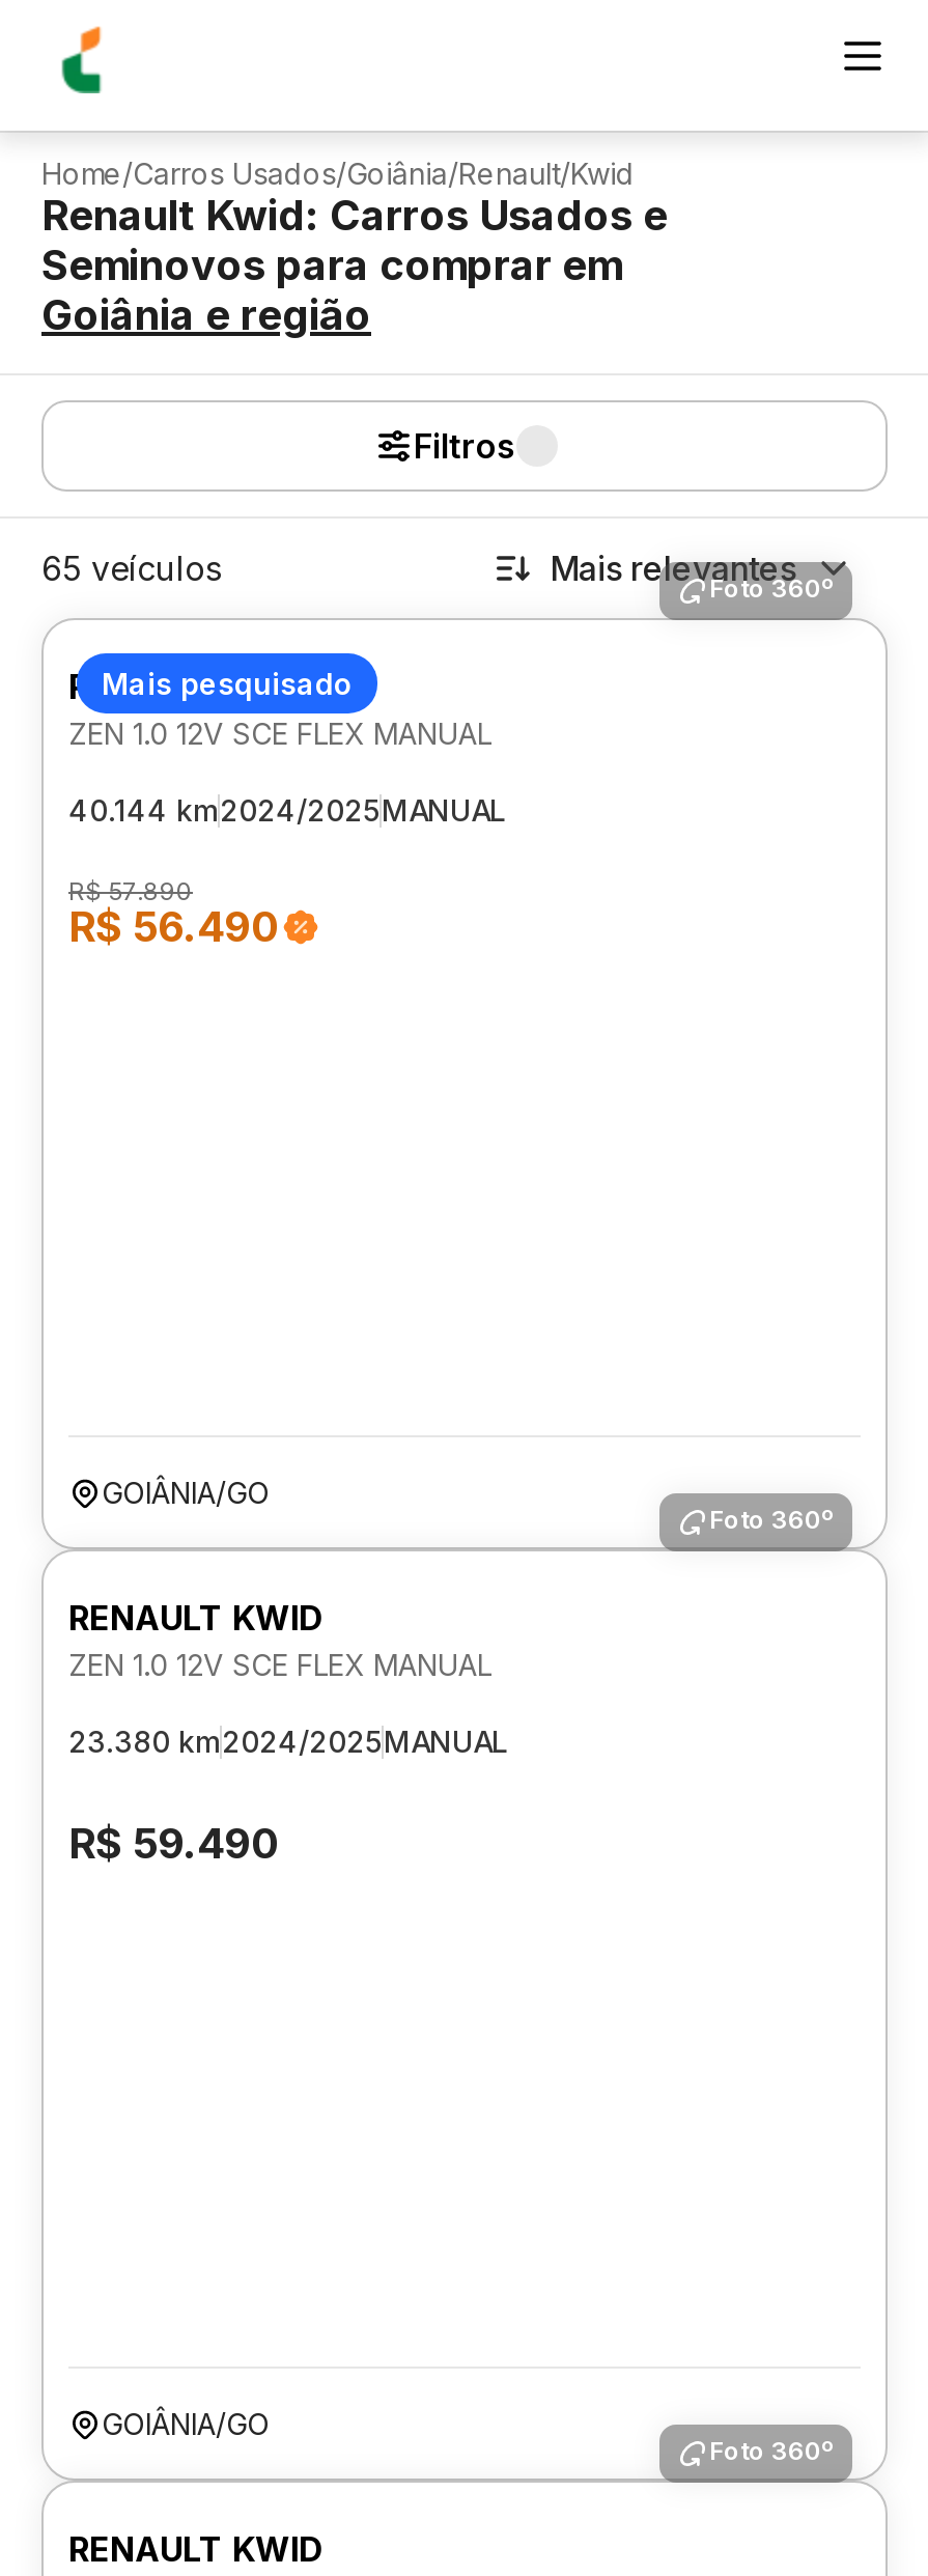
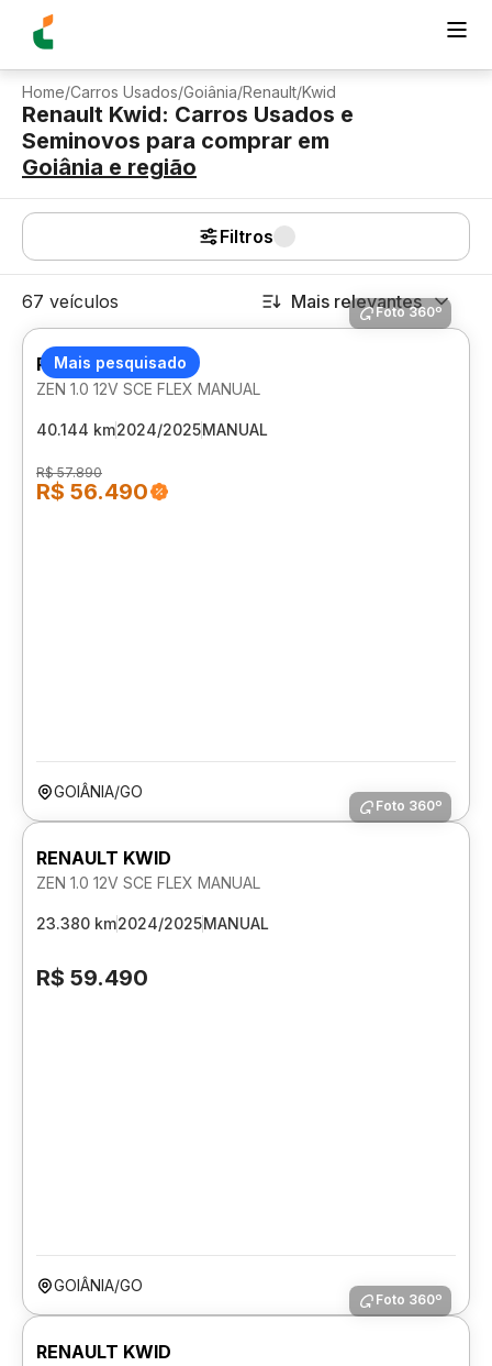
[41,548,222,589] 65 veículos -> [22,290,119,312] 67 veículos

